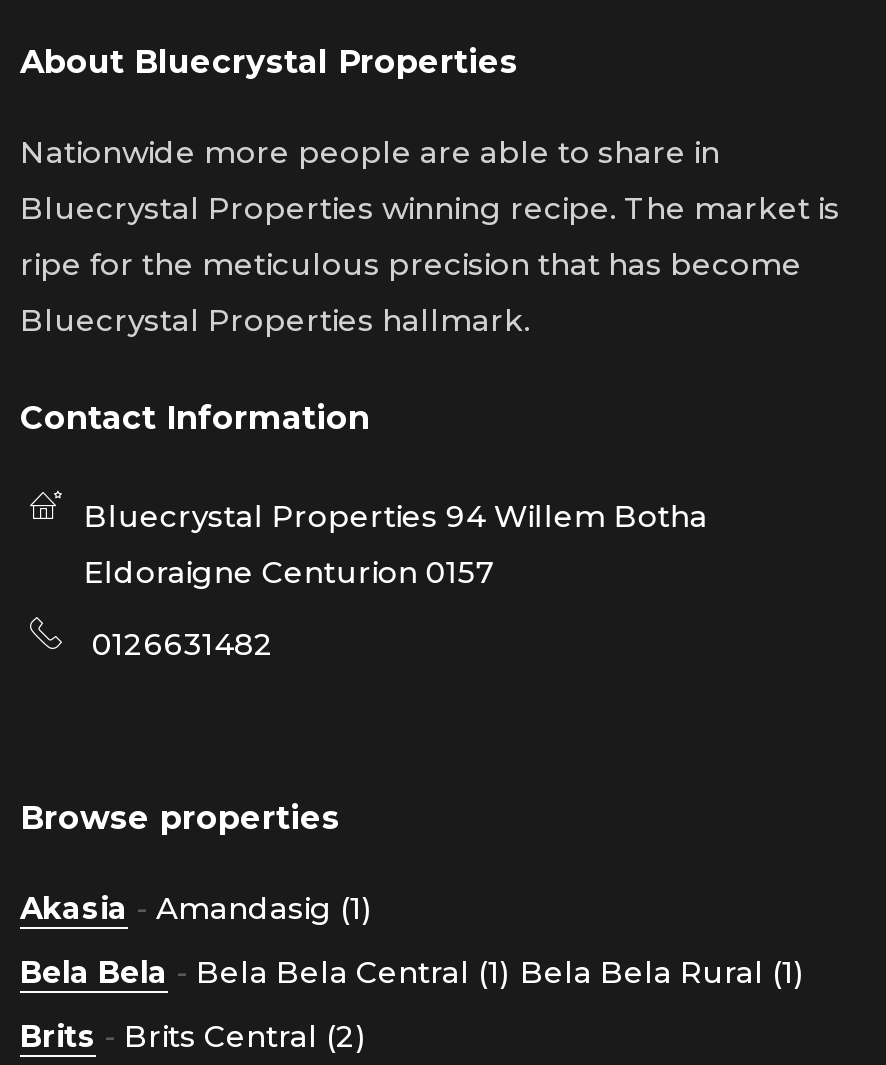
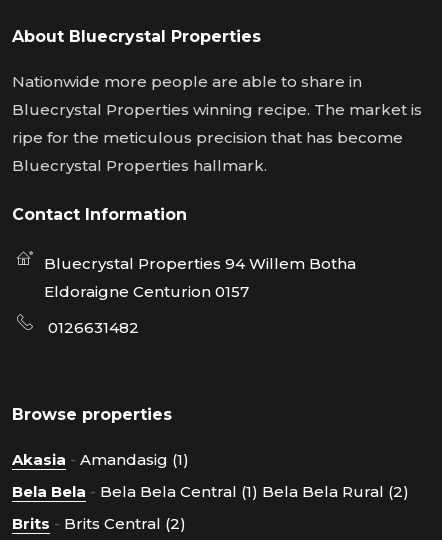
[20,953,806,991] Bela Bela - Bela Bela Central (1) Bela Bela Rural (1) -> [12,482,409,501] Bela Bela - Bela Bela Central (1) Bela Bela Rural (2)

